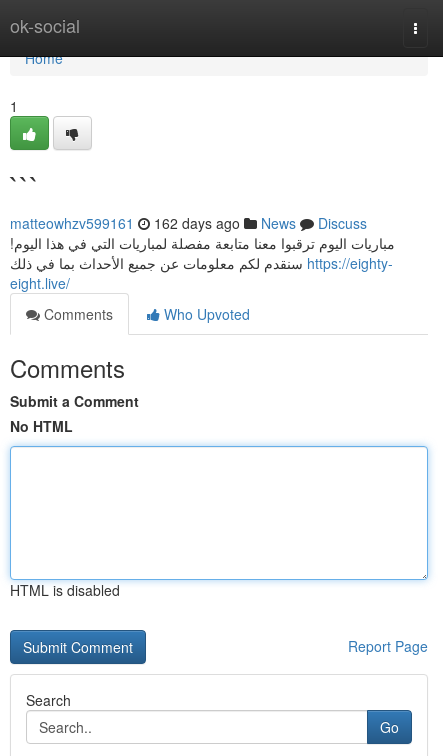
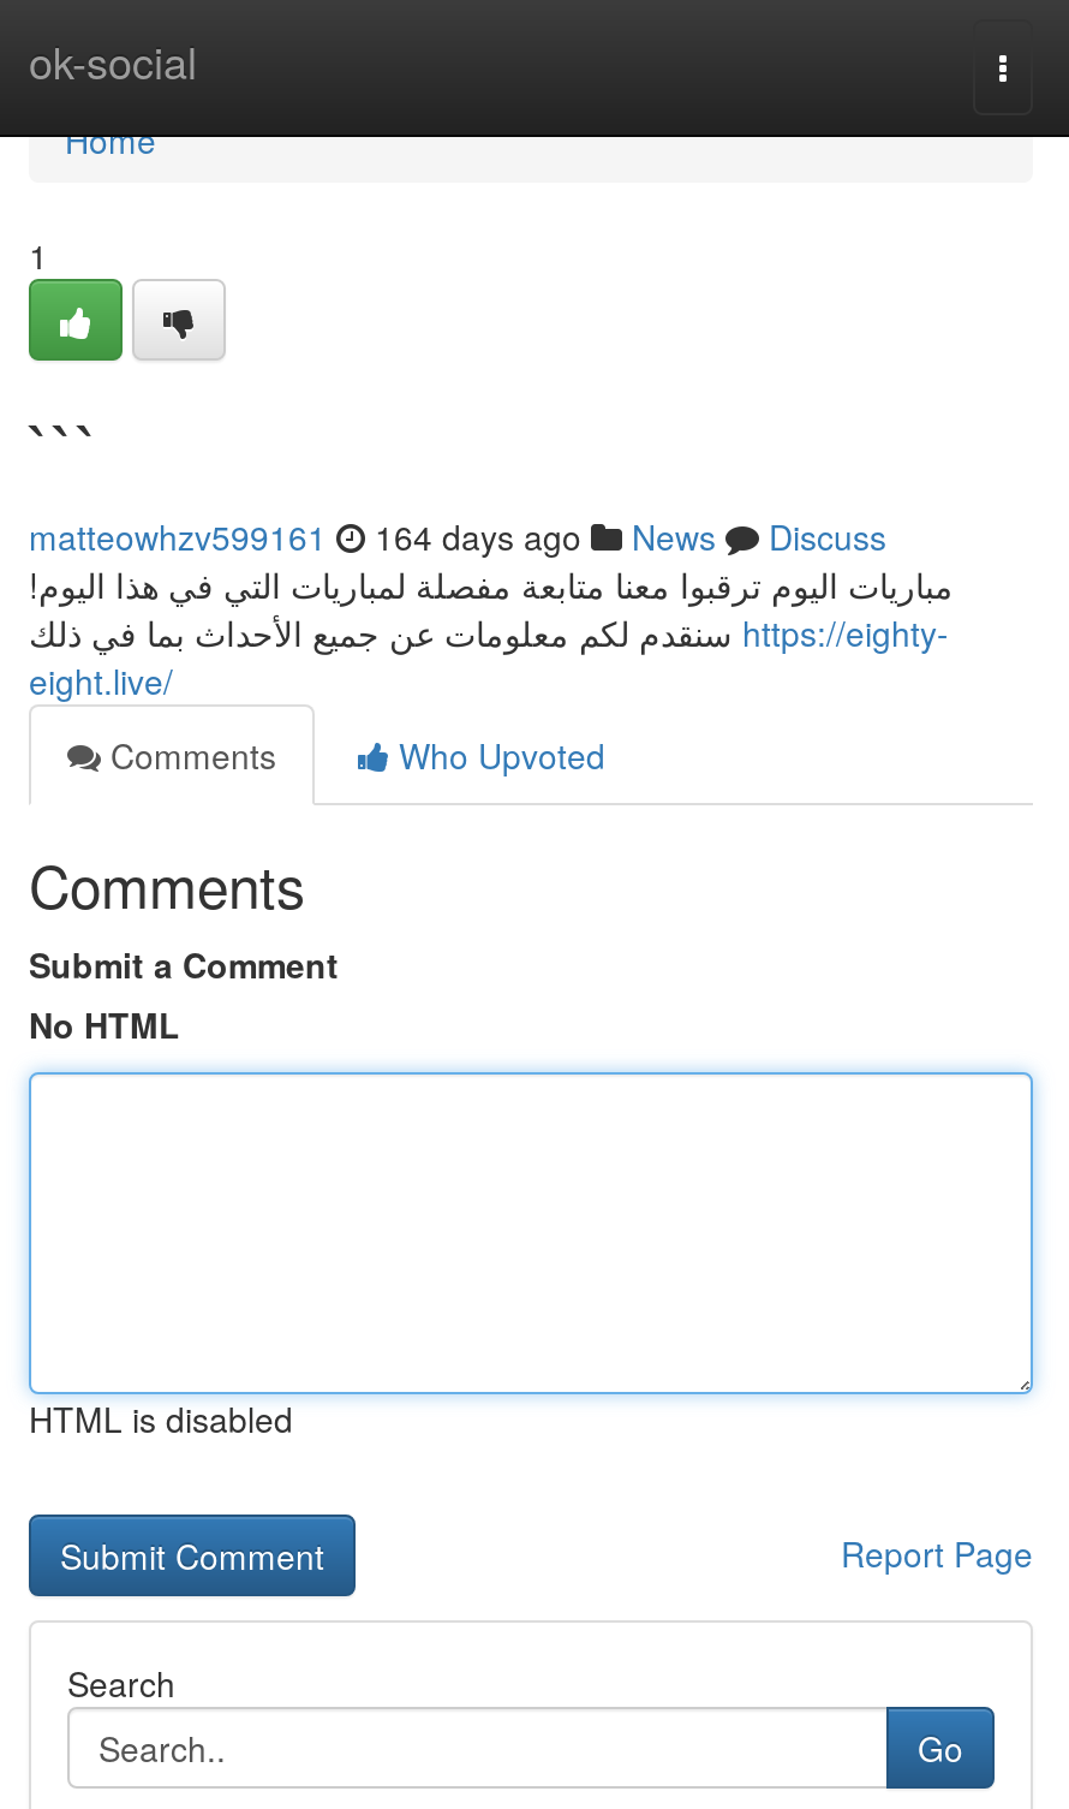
[10,213,367,233] matteowhzv599161 162 days ago News Discuss -> [29,512,886,560] matteowhzv599161 164 days ago News Discuss

